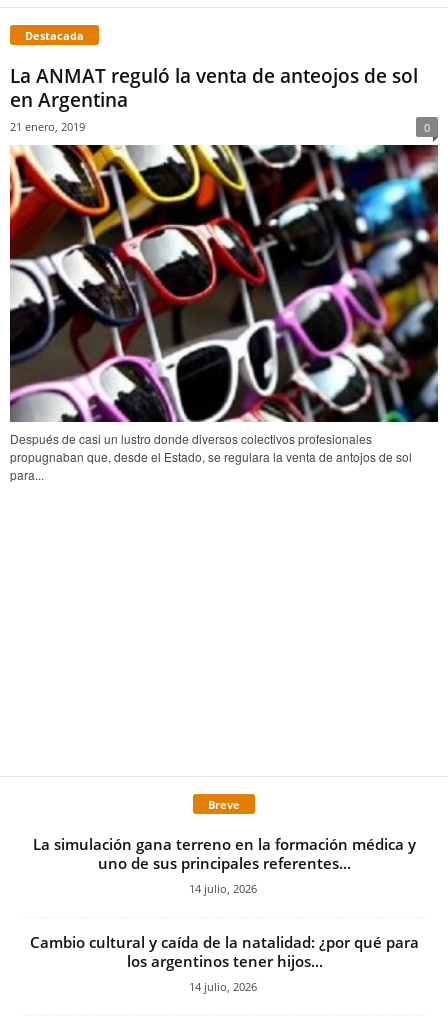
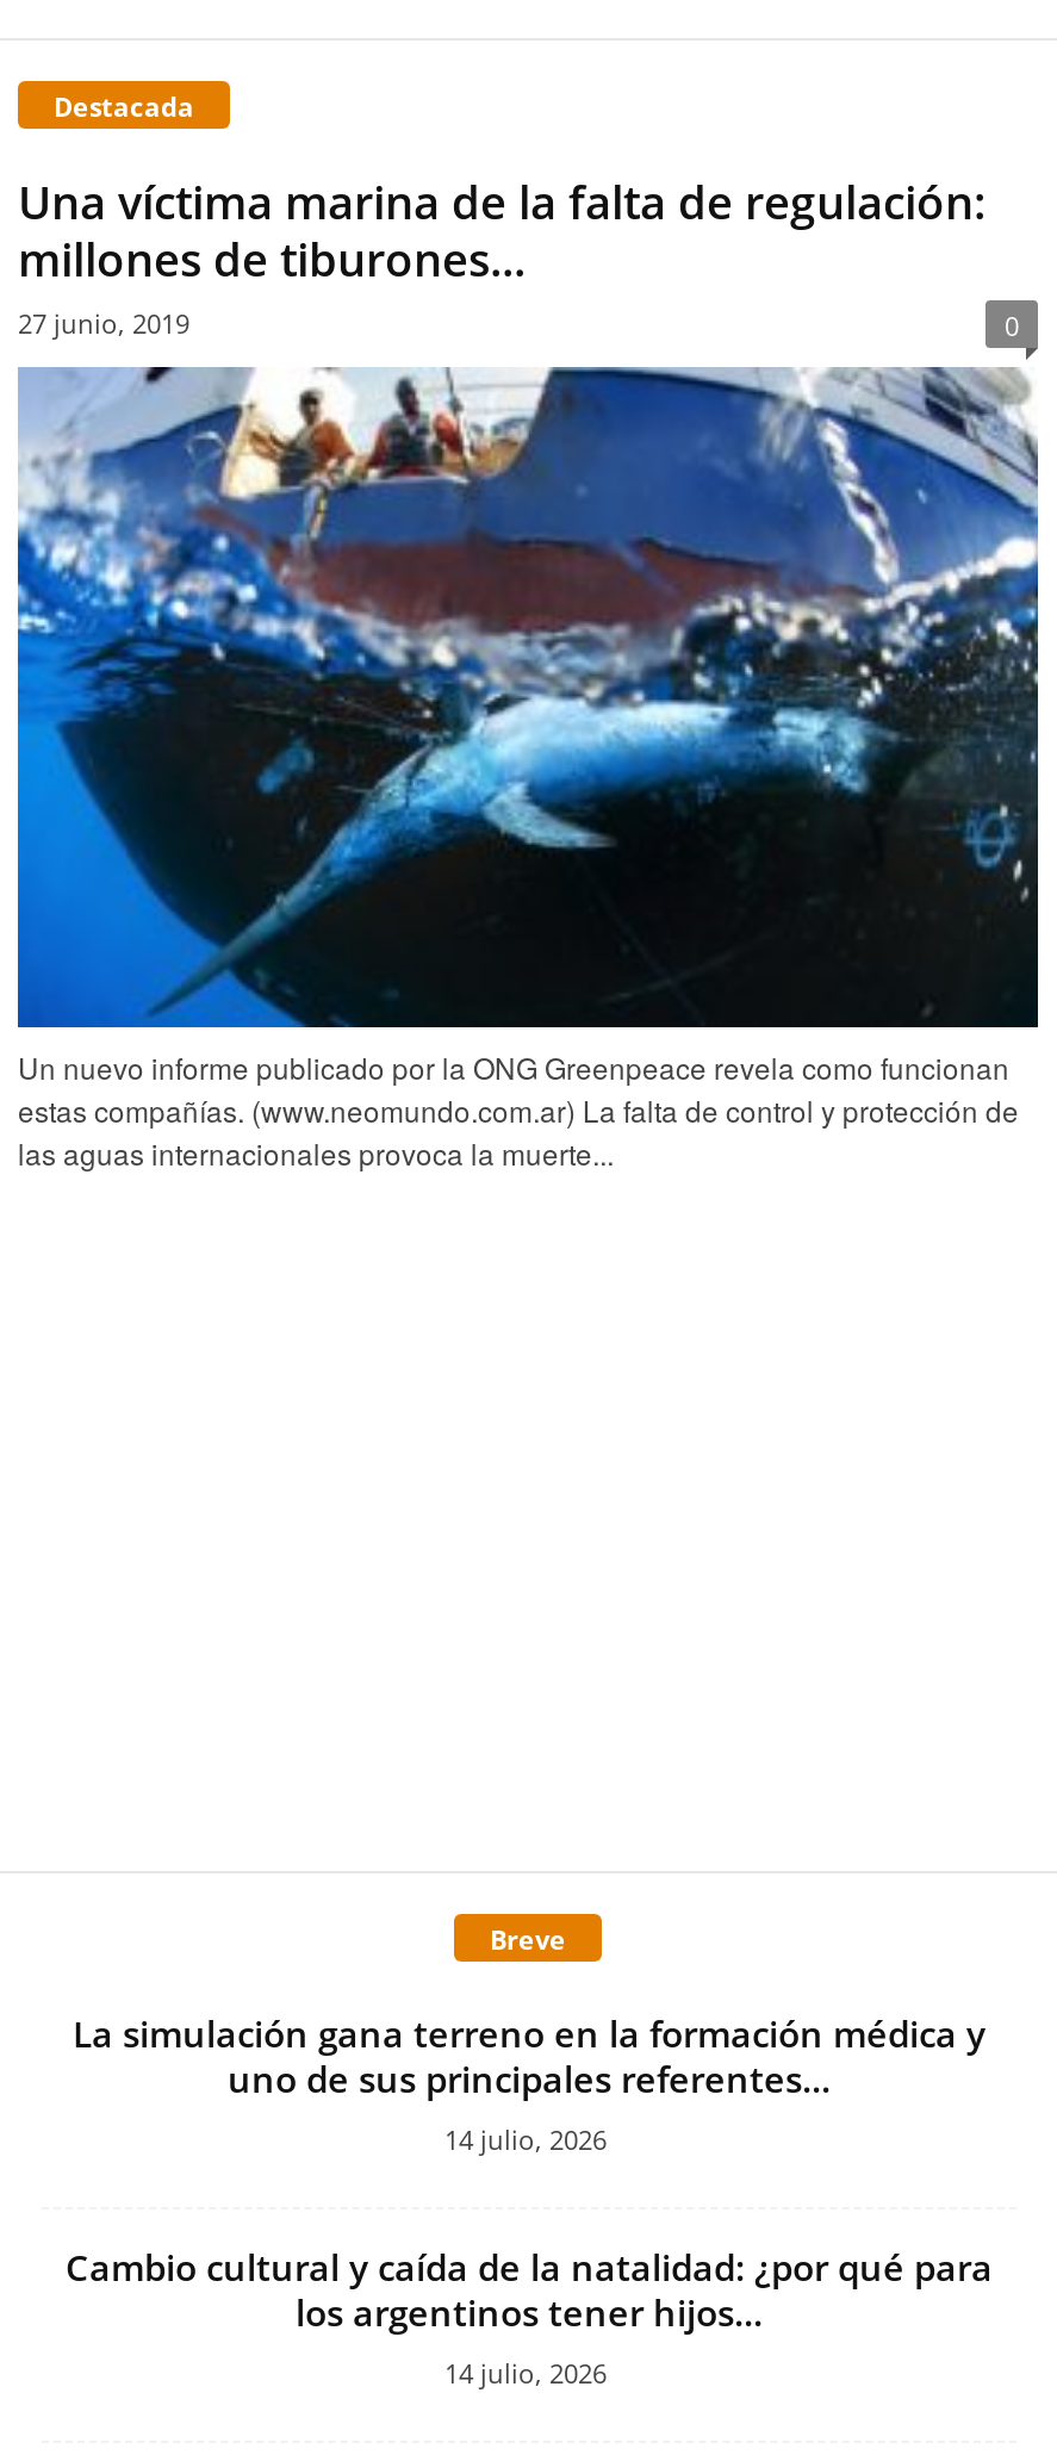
[10,63,418,134] La ANMAT reguló la venta de anteojos de sol | en Argentina | 21 enero, 2019 -> [18,171,986,341] Una víctima marina de la falta de regulación: | millones de tiburones... | 27 junio, 2019
[9,144,439,483] [image] | Después de casi un lustro donde diversos colectivos profesionales | propugnaban que, desde el Estado, se regulara la venta de antojos de sol | para... -> [15,365,1040,1172] [image] | Un nuevo informe publicado por la ONG Greenpeace revela como funcionan | estas compañías. (www.neomundo.com.ar) La falta de control y protección de | las aguas internacionales provoca la muerte...

